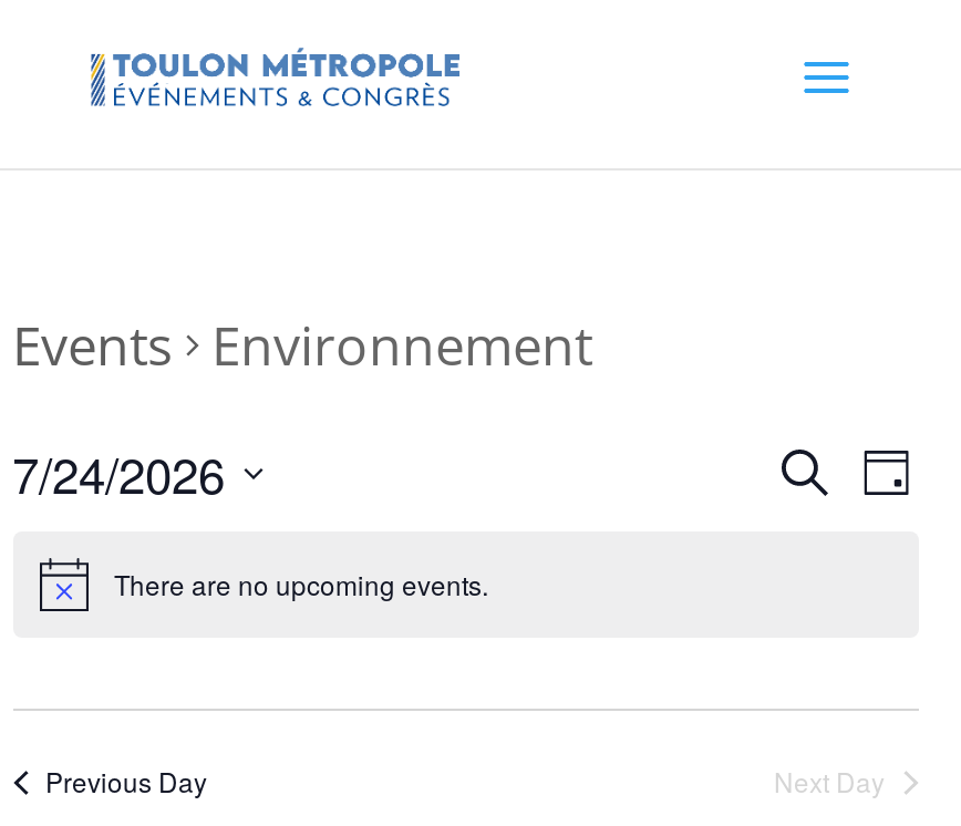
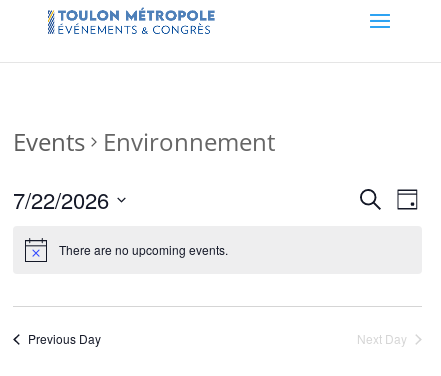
[12,438,225,507] 7/24/2026 -> [12,184,108,215] 7/22/2026

